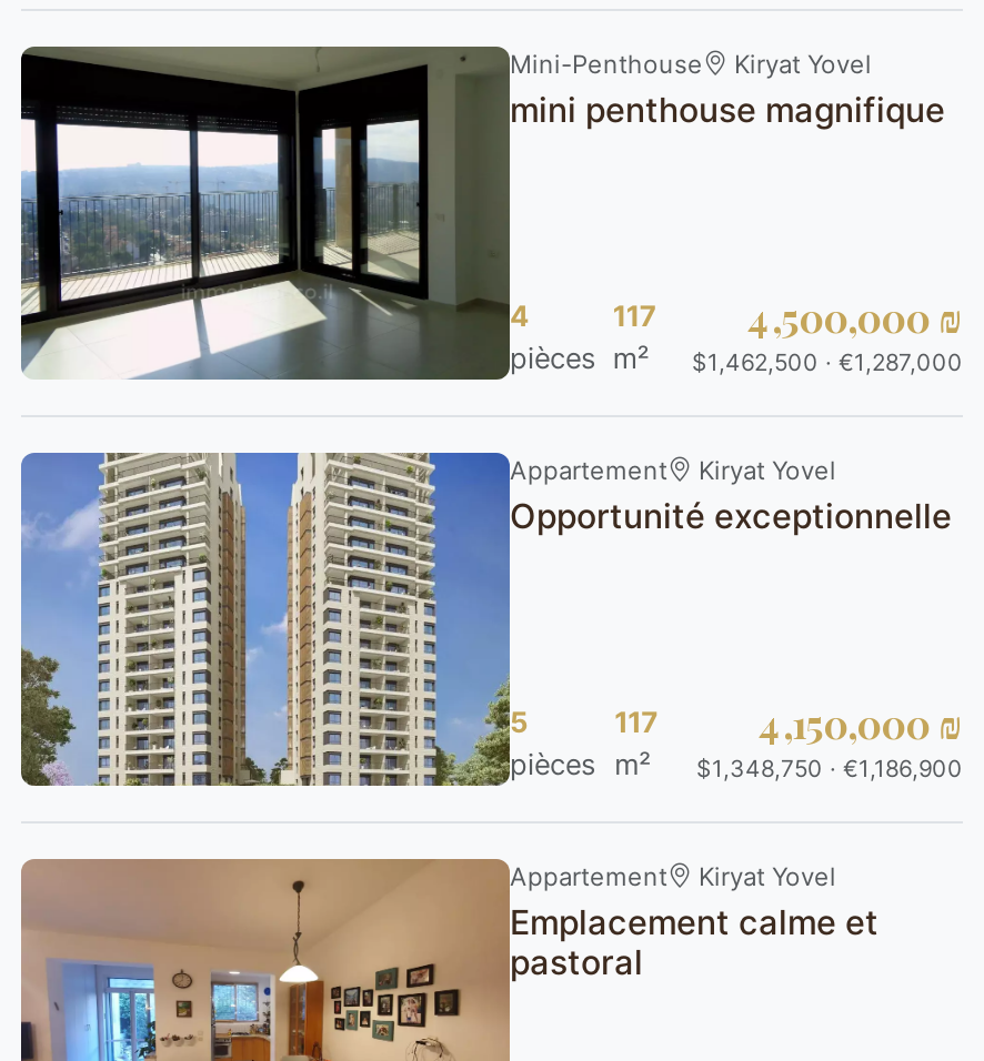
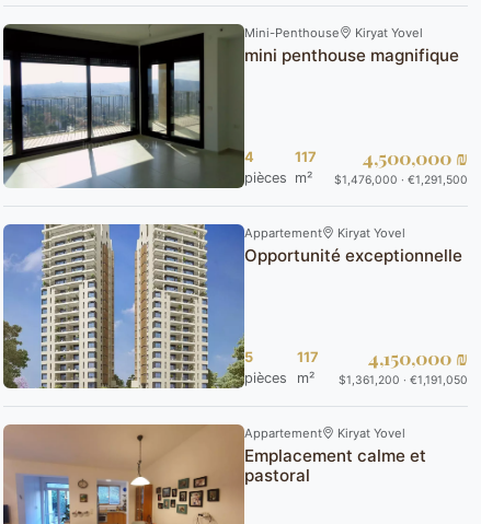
[510,341,963,377] pièces m² $1,462,500 · €1,287,000 -> [244,169,468,187] pièces m² $1,476,000 · €1,291,500
[510,748,963,783] pièces m² $1,348,750 · €1,186,900 -> [244,370,468,387] pièces m² $1,361,200 · €1,191,050

